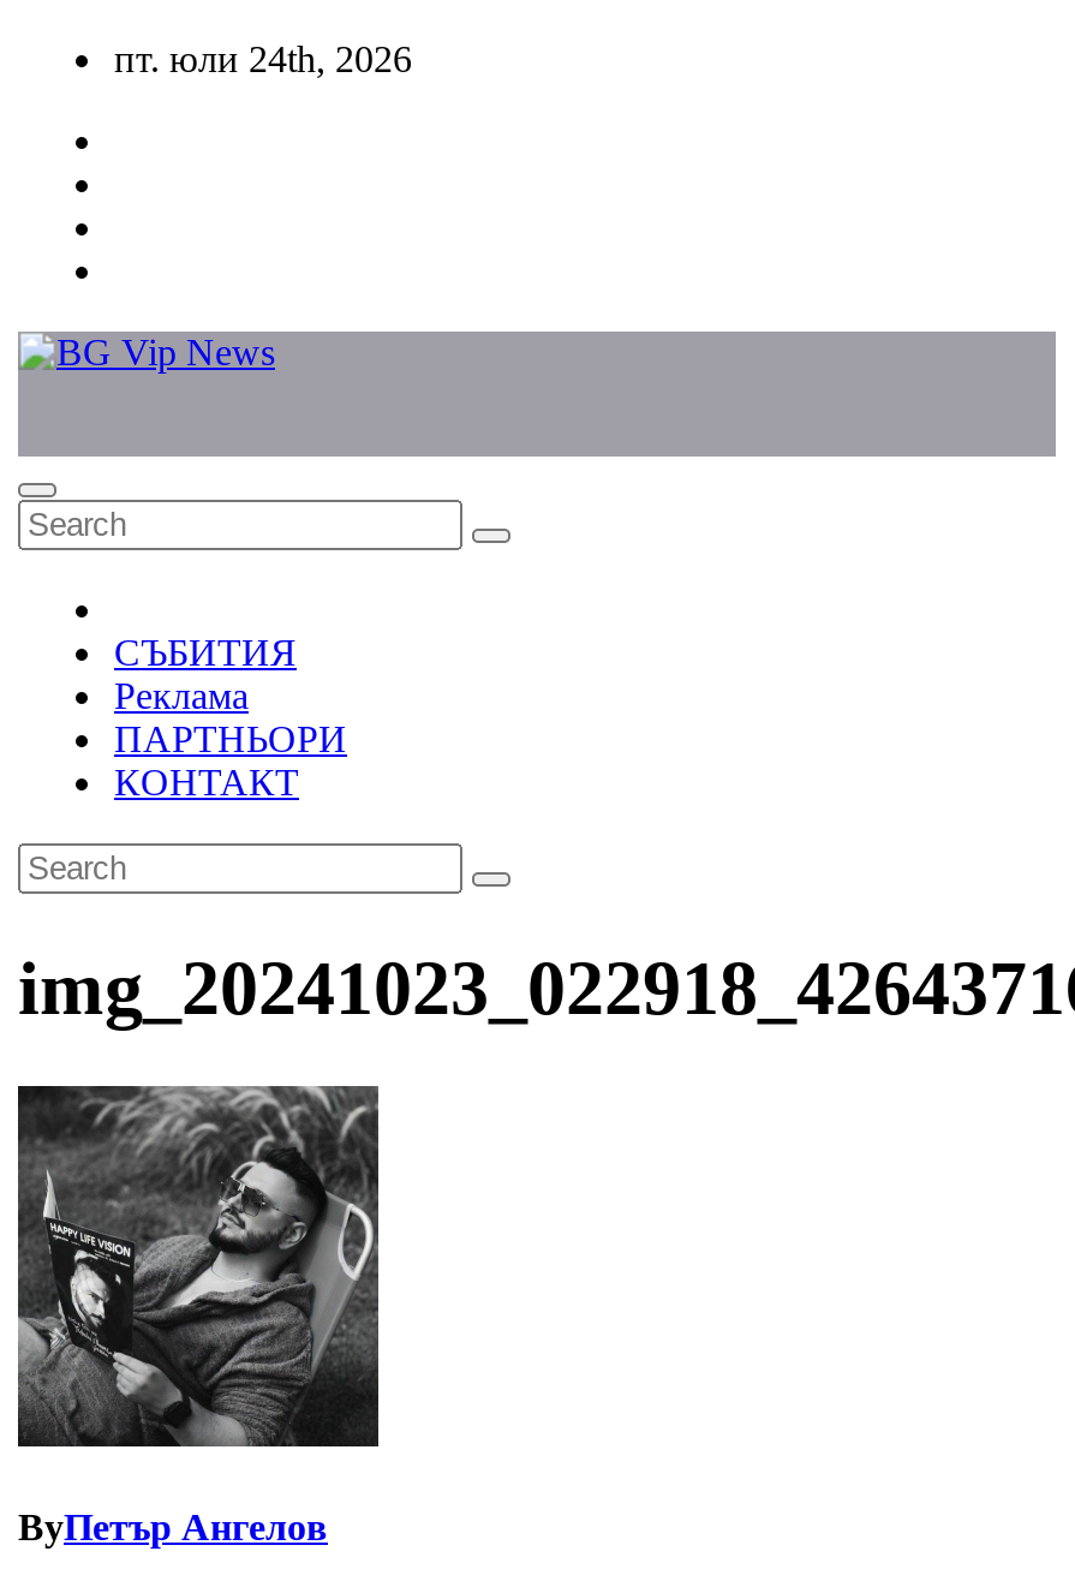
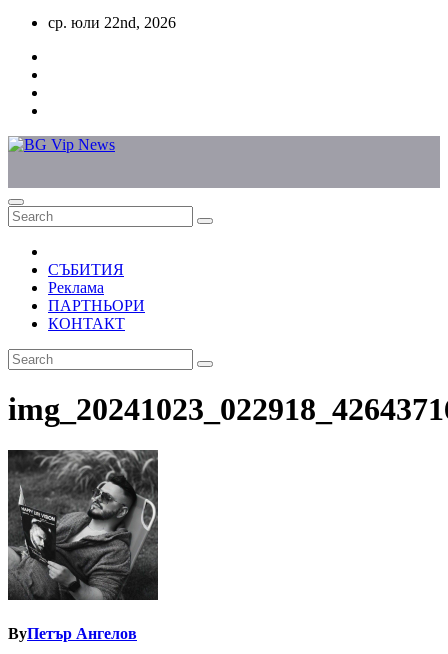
[114,38,412,79] пт. юли 24th, 2026 -> [48,14,176,31] ср. юли 22nd, 2026

